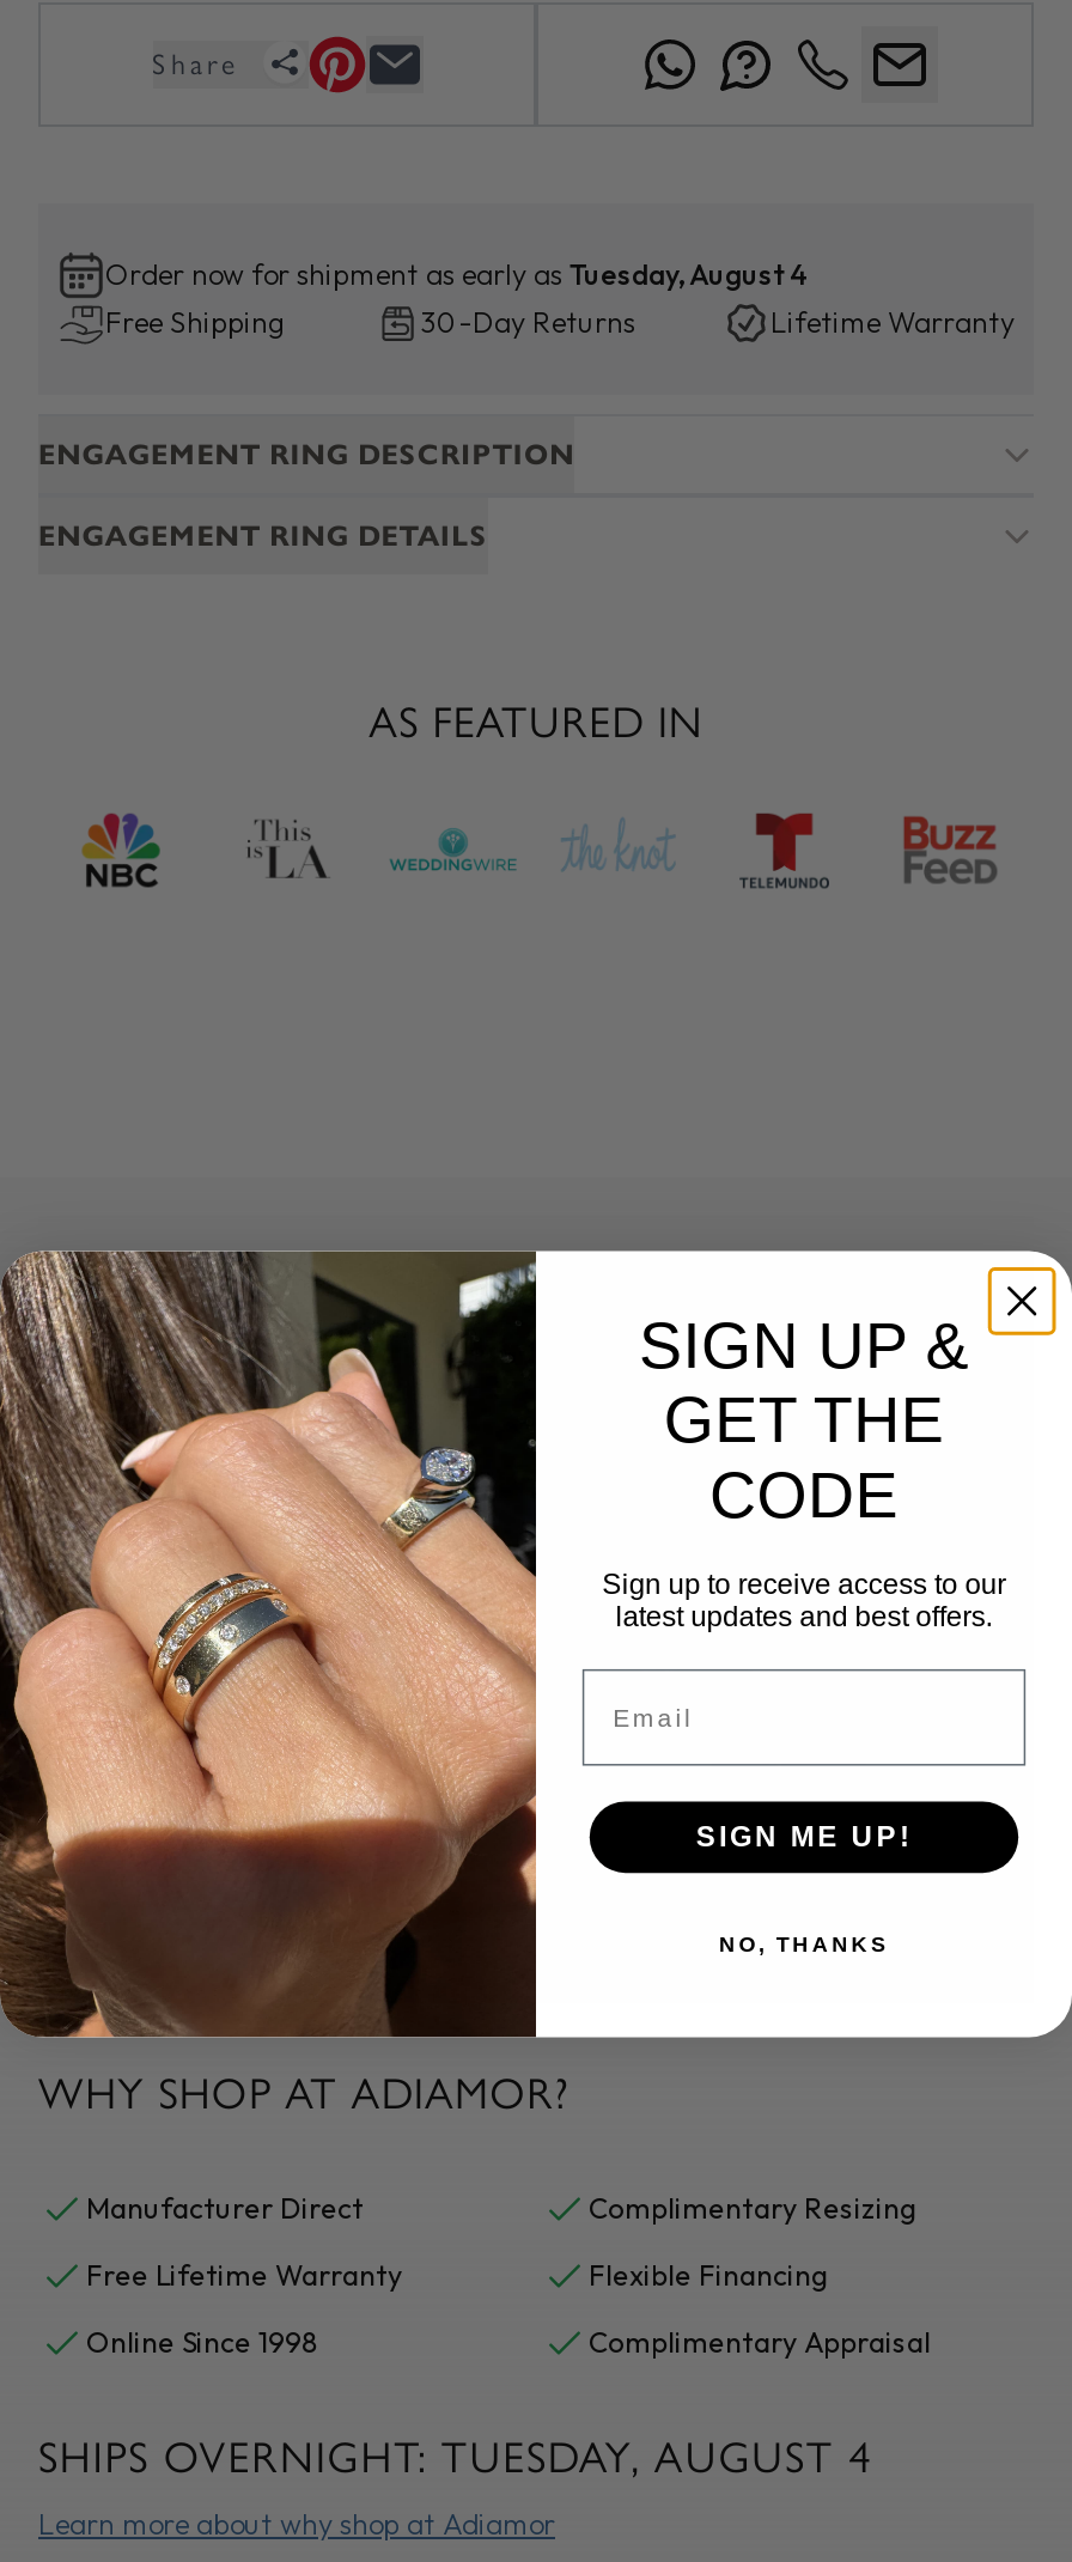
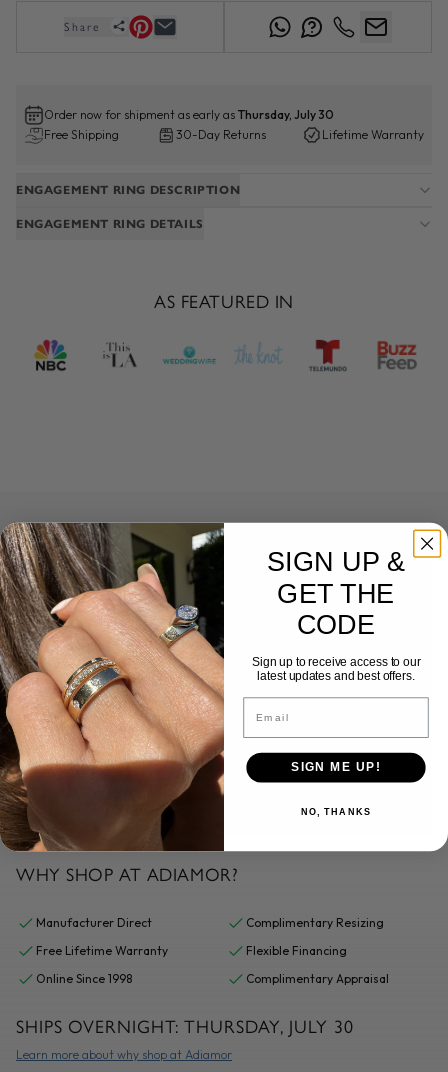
[105,256,809,292] Order now for shipment as early as Tuesday, August 4 -> [44,107,334,122] Order now for shipment as early as Thursday, July 30
[38,2432,872,2484] SHIPS OVERNIGHT: TUESDAY, AUGUST 4 -> [16,1016,354,1038] SHIPS OVERNIGHT: THURSDAY, JULY 30

